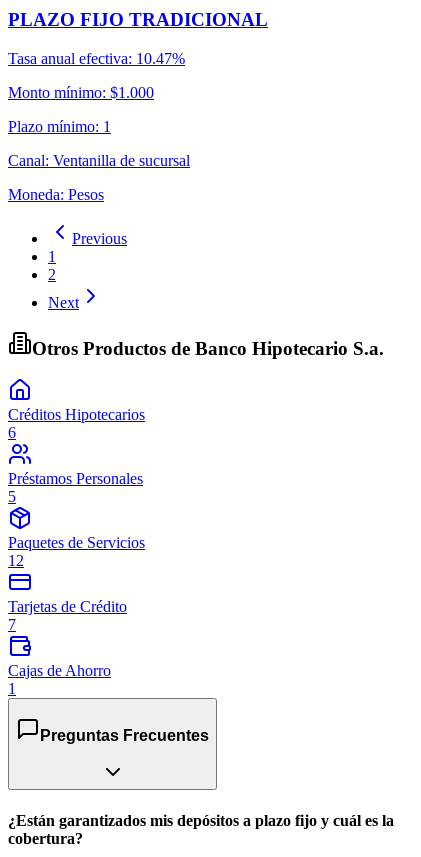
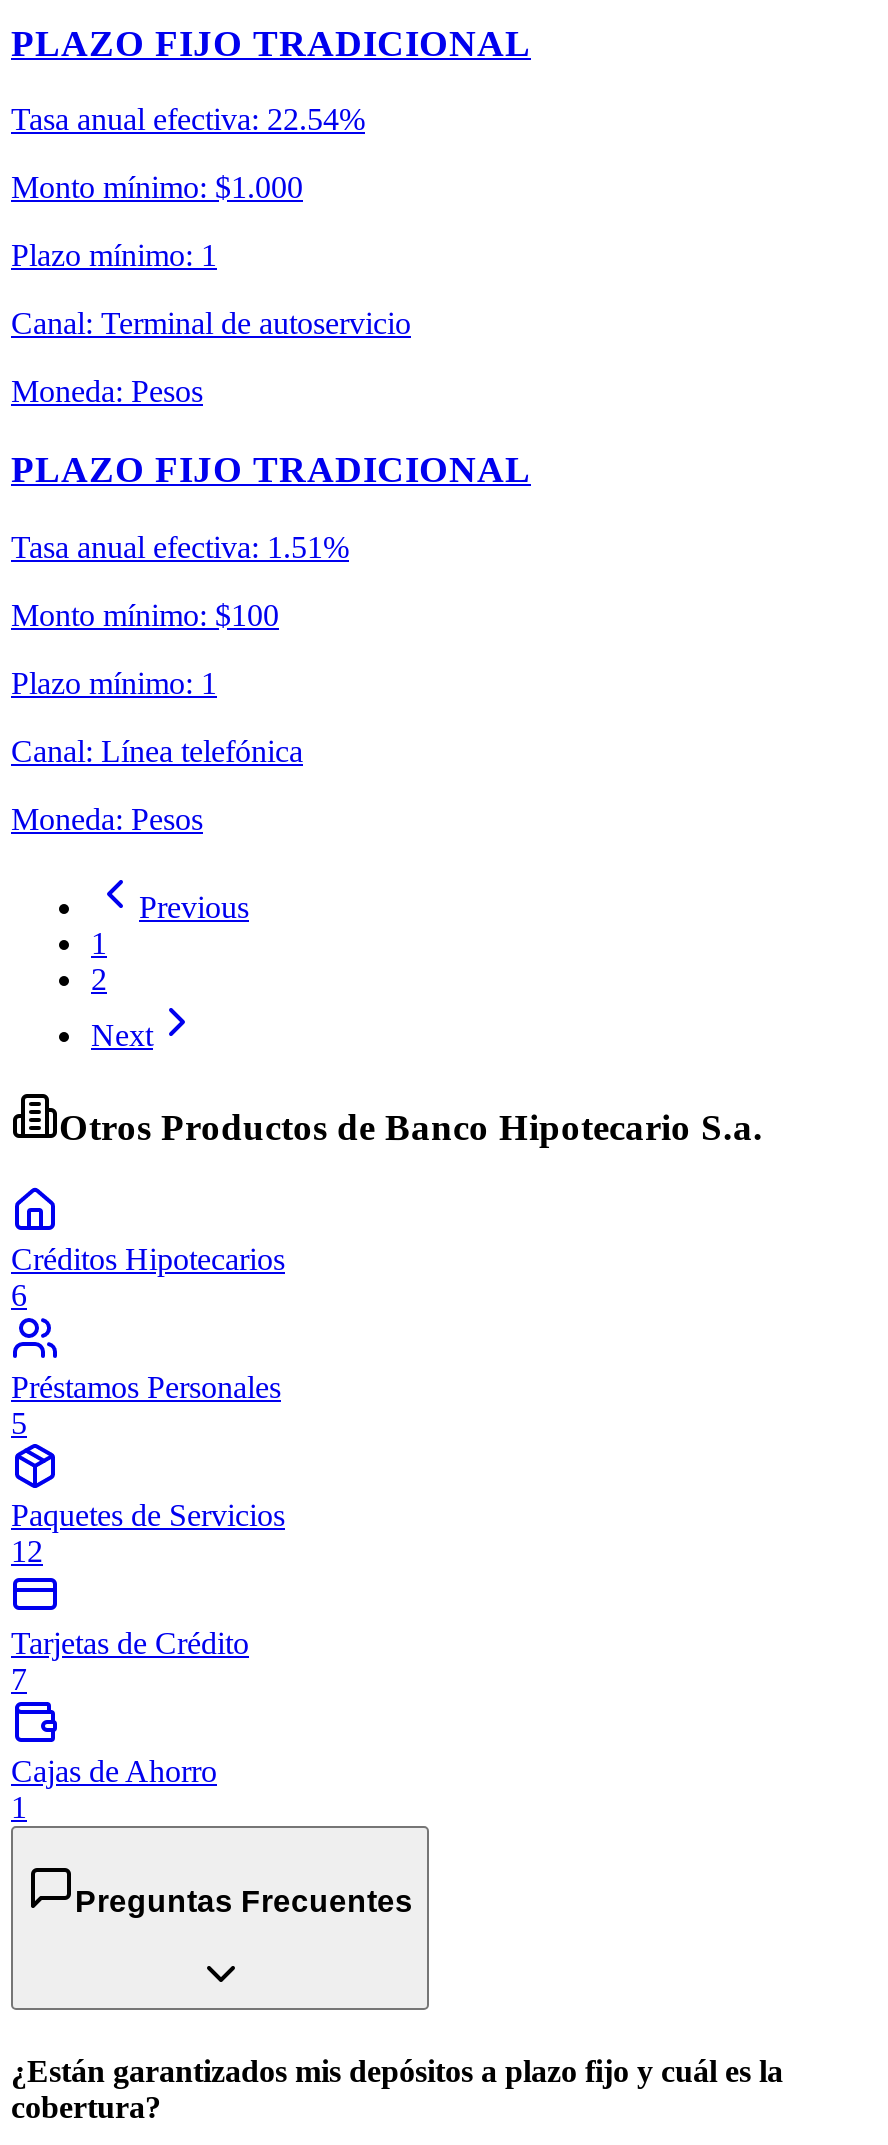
[8,50,185,67] Tasa anual efectiva: 10.47% -> [11,103,365,137] Tasa anual efectiva: 22.54%
[8,152,190,169] Canal: Ventanilla de sucursal -> [11,307,531,768] Canal: Terminal de autoservicio | Moneda: Pesos | PLAZO FIJO TRADICIONAL | Tasa anual efectiva: 1.51% | Monto mínimo: $100 | Plazo mínimo: 1 | Canal: Línea telefónica

